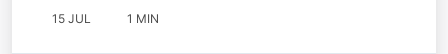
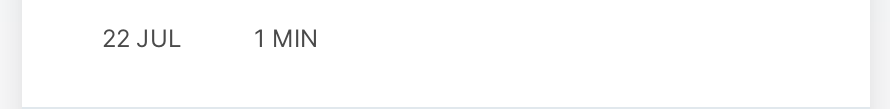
[52,11,91,26] 15 JUL -> [102,22,182,52] 22 JUL

